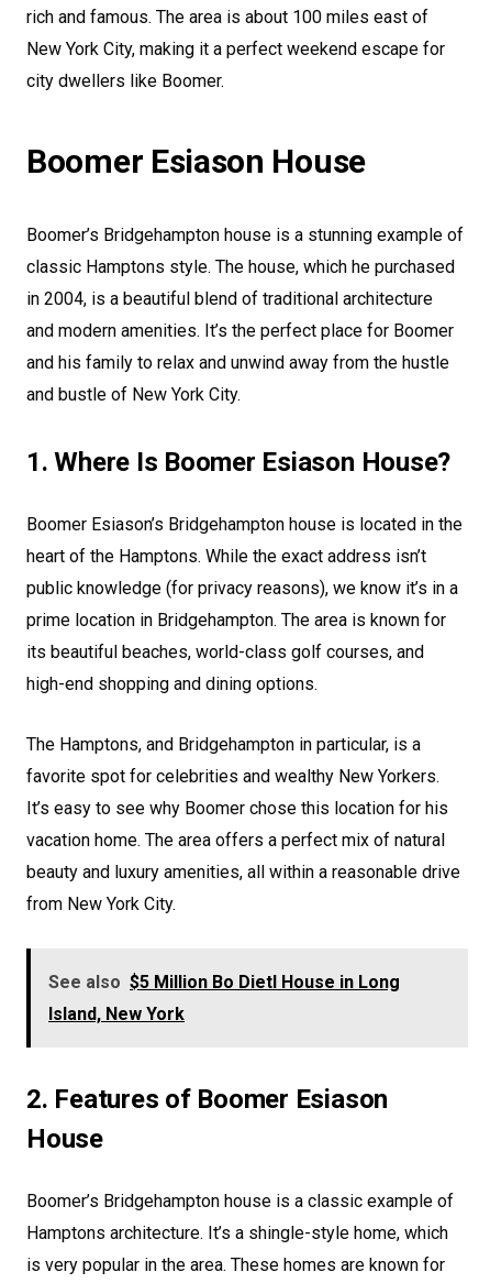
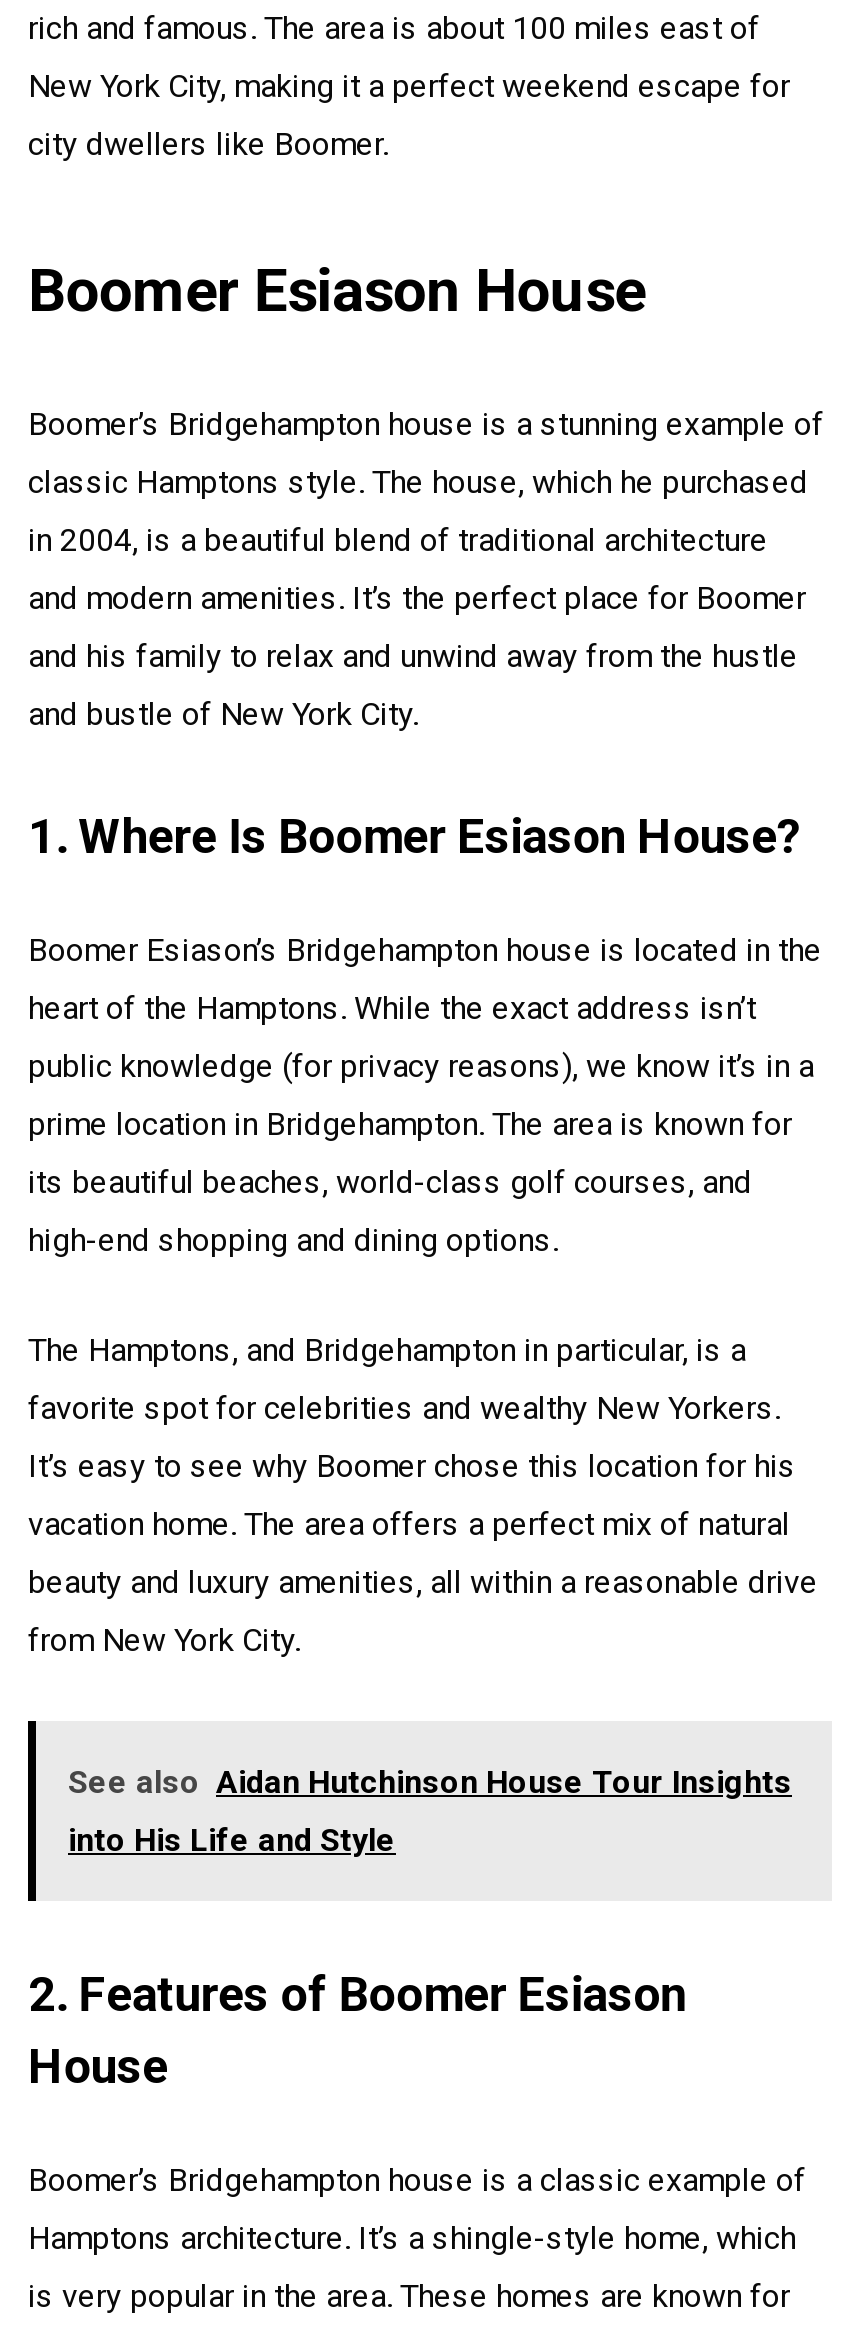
[48,971,400,992] See also $5 Million Bo Dietl House in Long -> [68,1763,792,1801] See also Aidan Hutchinson House Tour Insights
[48,1003,185,1024] Island, New York -> [68,1821,396,1859] into His Life and Style

